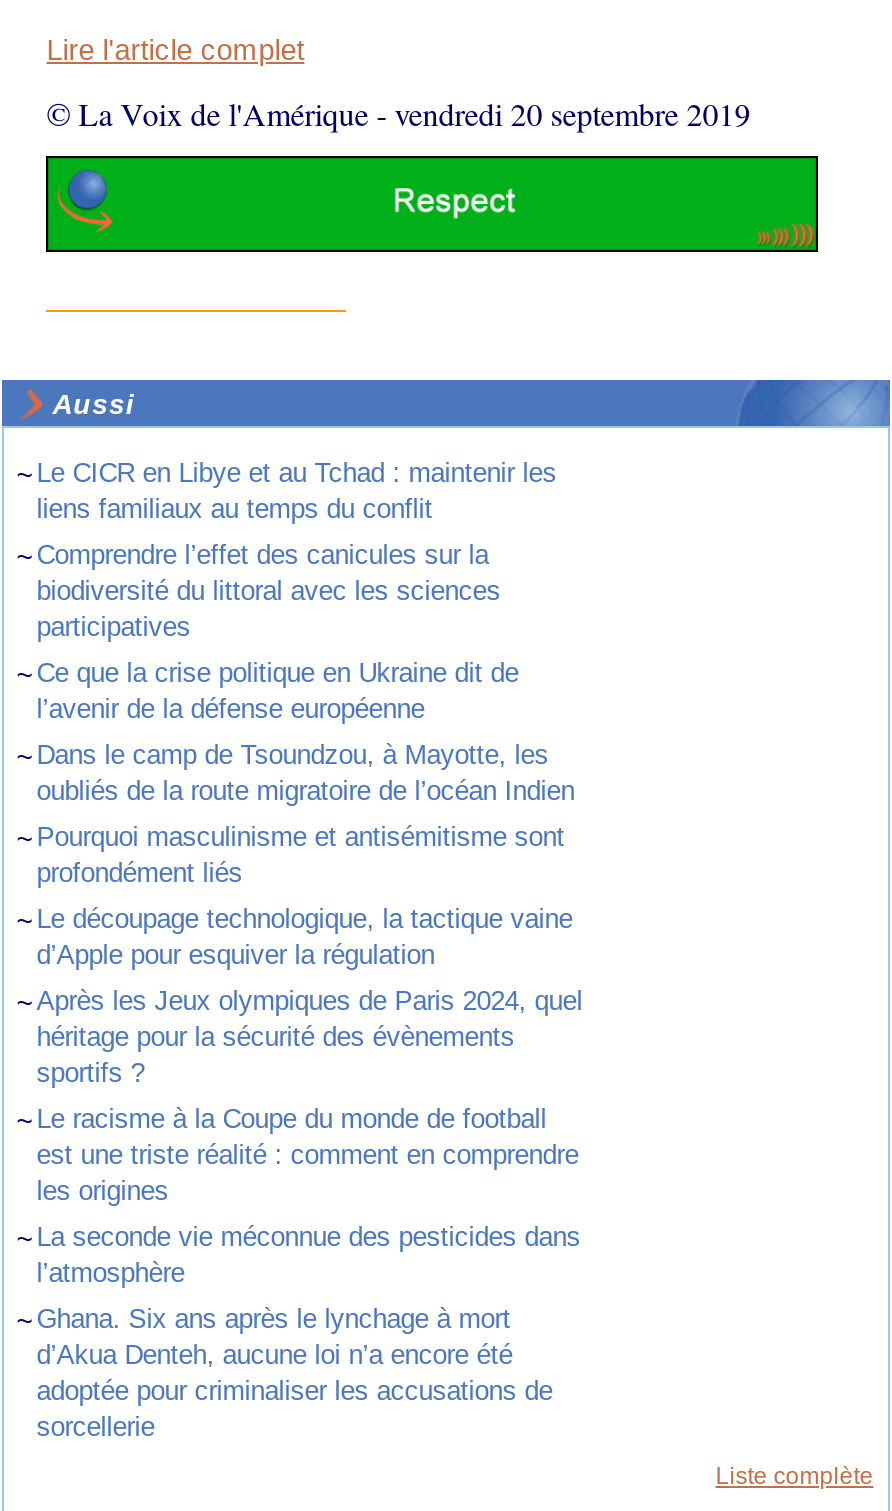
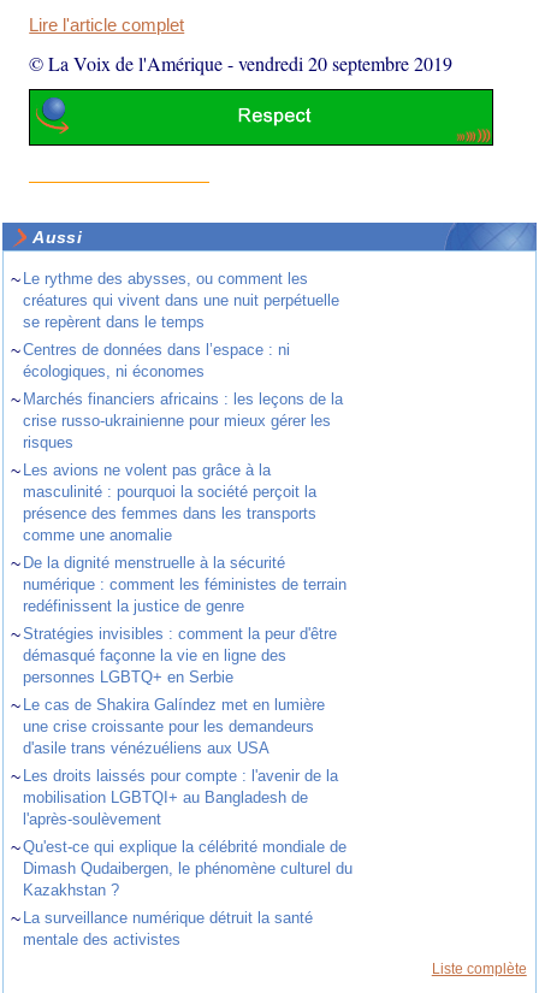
[16,457,556,523] ~ Le CICR en Libye et au Tchad : maintenir les | liens familiaux au temps du conflit -> [11,270,340,332] ~ Le rythme des abysses, ou comment les | créatures qui vivent dans une nuit perpétuelle | se repèrent dans le temps
[16,539,500,641] ~ Comprendre l’effet des canicules sur la | biodiversité du littoral avec les sciences | participatives -> [11,341,290,381] ~ Centres de données dans l’espace : ni | écologiques, ni économes
[16,657,518,723] ~ Ce que la crise politique en Ukraine dit de | l’avenir de la défense européenne -> [11,391,343,452] ~ Marchés financiers africains : les leçons de la | crise russo-ukrainienne pour mieux gérer les | risques
[16,739,574,805] ~ Dans le camp de Tsoundzou, à Mayotte, les | oubliés de la route migratoire de l’océan Indien -> [11,462,317,545] ~ Les avions ne volent pas grâce à la | masculinité : pourquoi la société perçoit la | présence des femmes dans les transports | comme une anomalie
[16,821,564,887] ~ Pourquoi masculinisme et antisémitisme sont | profondément liés -> [11,554,347,616] ~ De la dignité menstruelle à la sécurité | numérique : comment les féministes de terrain | redéfinissent la justice de genre
[16,903,572,969] ~ Le découpage technologique, la tactique vaine | d’Apple pour esquiver la régulation -> [11,625,337,687] ~ Stratégies invisibles : comment la peur d'être | démasqué façonne la vie en ligne des | personnes LGBTQ+ en Serbie
[16,985,582,1087] ~ Après les Jeux olympiques de Paris 2024, quel | héritage pour la sécurité des évènements | sportifs ? -> [11,696,325,758] ~ Le cas de Shakira Galíndez met en lumière | une crise croissante pour les demandeurs | d'asile trans vénézuéliens aux USA
[16,1103,578,1205] ~ Le racisme à la Coupe du monde de football | est une triste réalité : comment en comprendre | les origines -> [11,767,338,829] ~ Les droits laissés pour compte : l'avenir de la | mobilisation LGBTQI+ au Bangladesh de | l'après-soulèvement
[16,1221,580,1287] ~ La seconde vie méconnue des pesticides dans | l’atmosphère -> [11,838,353,900] ~ Qu'est-ce qui explique la célébrité mondiale de | Dimash Qudaibergen, le phénomène culturel du | Kazakhstan ?
[16,1303,552,1441] ~ Ghana. Six ans après le lynchage à mort | d’Akua Denteh, aucune loi n’a encore été | adoptée pour criminaliser les accusations de | sorcellerie -> [11,909,313,949] ~ La surveillance numérique détruit la santé | mentale des activistes

